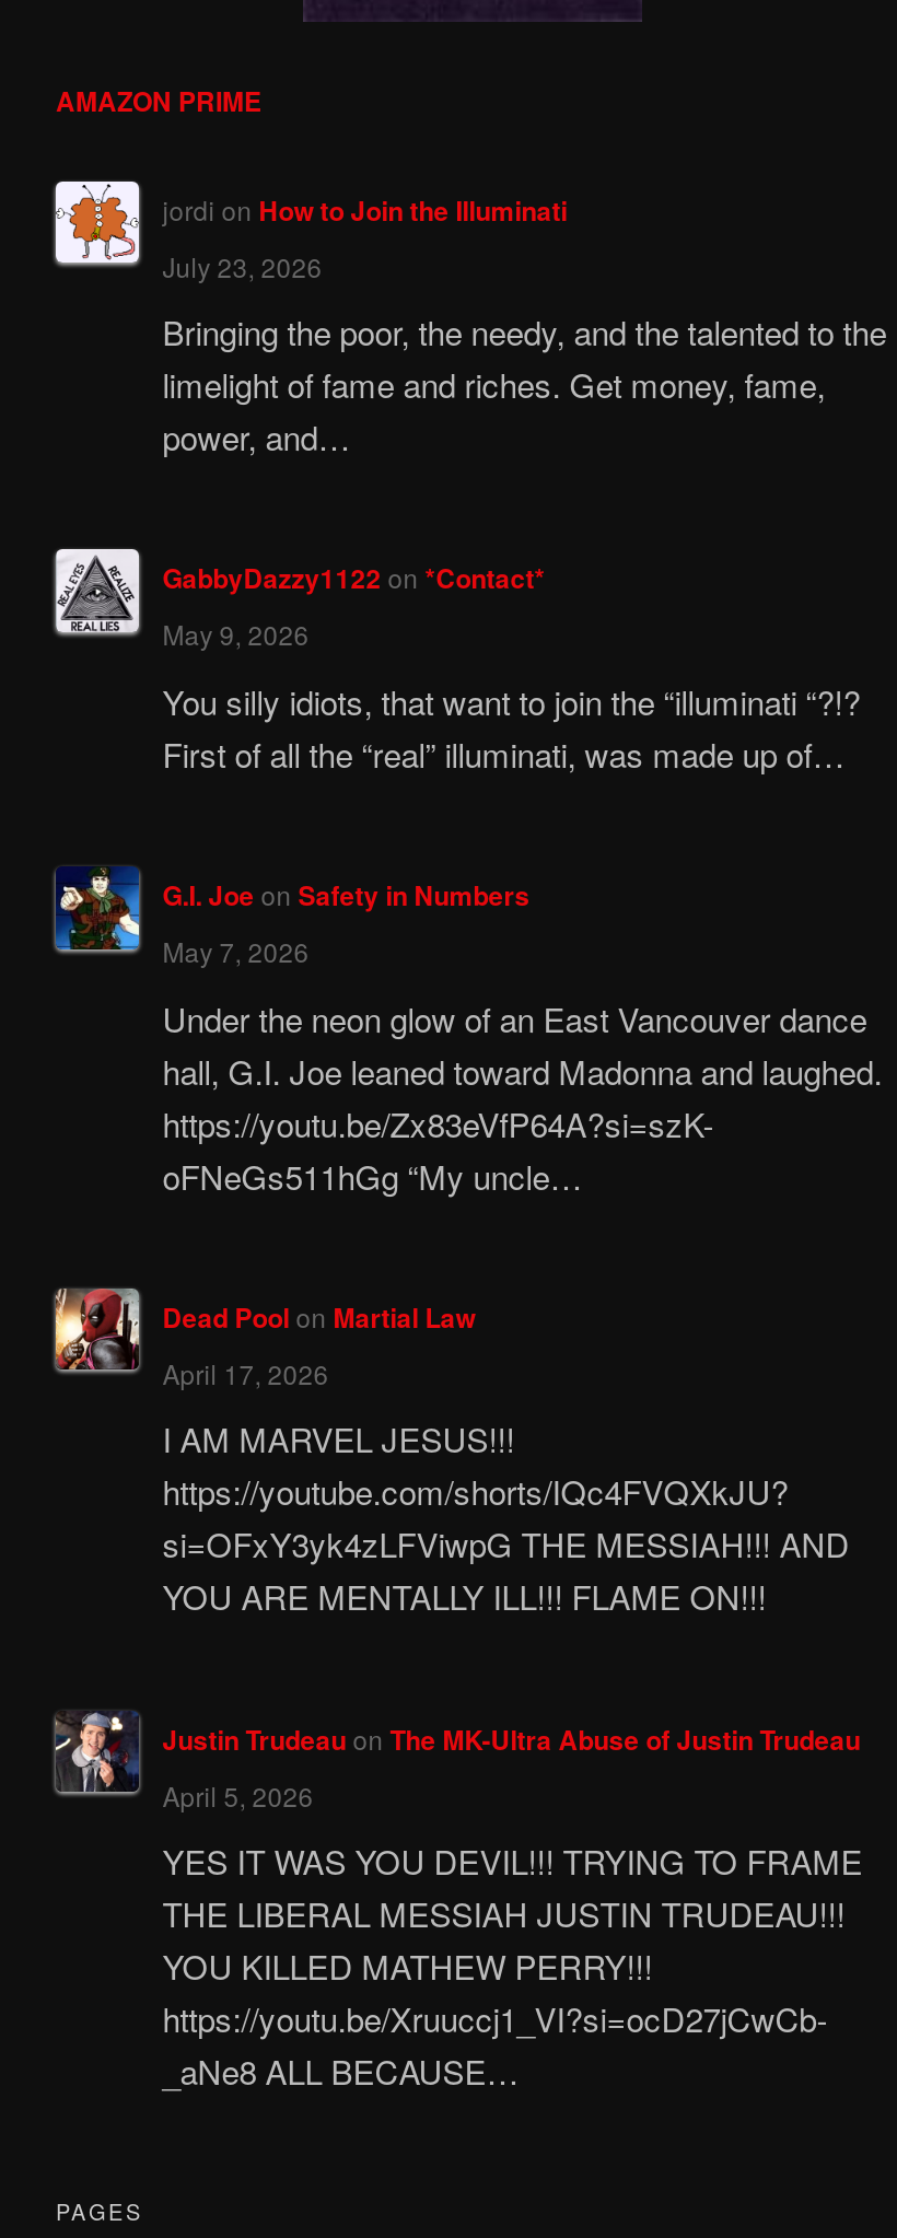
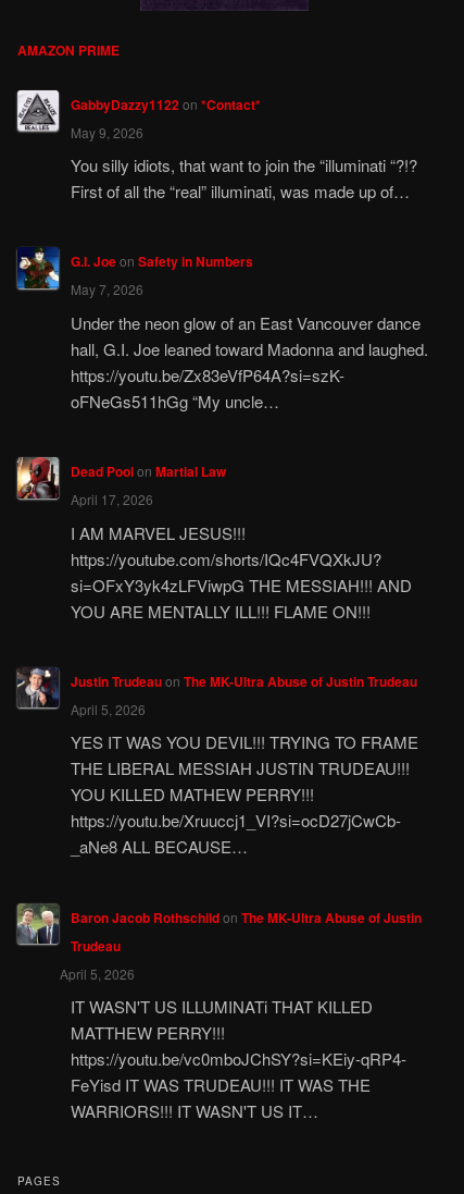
[54,184,887,459] [image] | jordi on How to Join the Illuminati | July 23, 2026 | Bringing the poor, the needy, and the talented to the | limelight of fame and riches. Get money, fame, | power, and… -> none
moved [54,551,882,2094] -> [16,90,428,858]: [image] | GabbyDazzy1122 on *Contact* | May 9, 2026 | ... | https://youtu.be/Xruuccj1_VI?si=ocD27jCwCb- | _aNe8 ALL BECAUSE…
none -> [15,902,421,1122] [image] | Baron Jacob Rothschildon The MK-Ultra Abuse of Justin | Trudeau | April 5, 2026 | IT WASN'T US ILLUMINATi THAT KILLED | MATTHEW PERRY!!! | https://youtu.be/vc0mboJChSY?si=KEiy-qRP4- | FeYisd IT WAS TRUDEAU!!! IT WAS THE | WARRIORS!!! IT WASN'T US IT…

